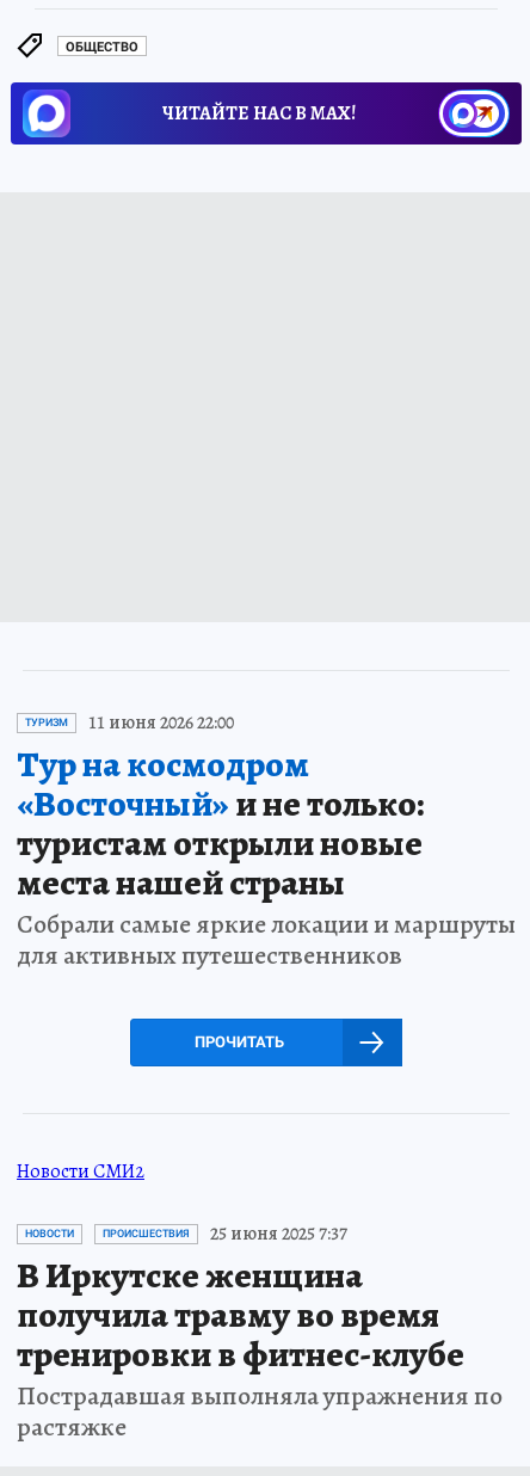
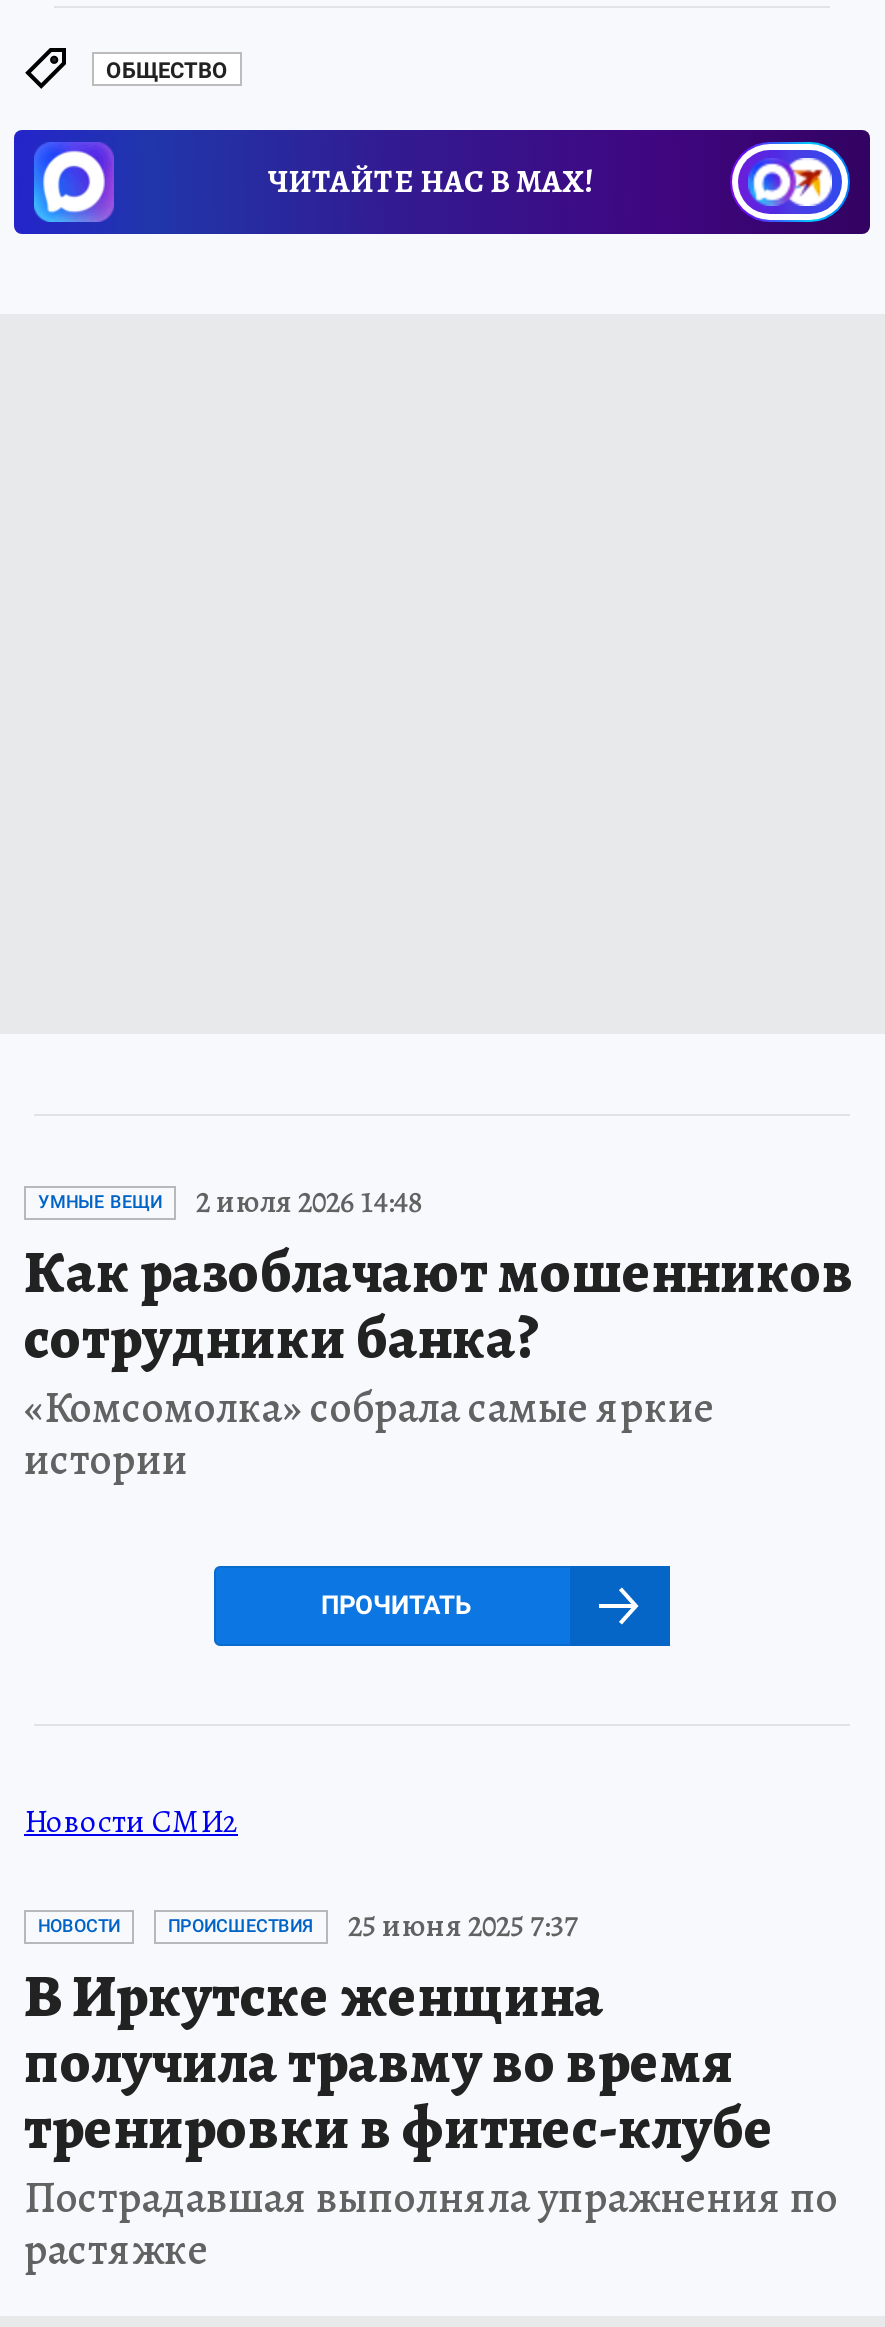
[17,709,516,973] ТУРИЗМ | 11 июня 2026 22:00 | Тур на космодром | «Восточный»и не только: | туристам открыли новые | места нашей страны | Собрали самые яркие локации и маршруты | для активных путешественников -> [24,1180,854,1490] УМНЫЕ ВЕЩИ | 2 июля 2026 14:48 | Как разоблачают мошенников | сотрудники банка? | «Комсомолка» собрала самые яркие | истории

